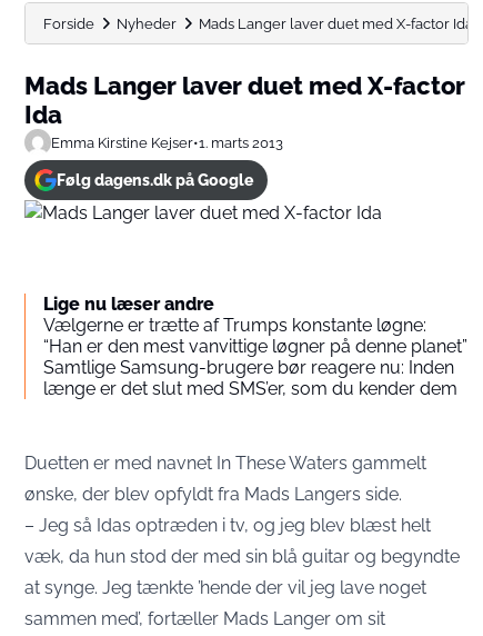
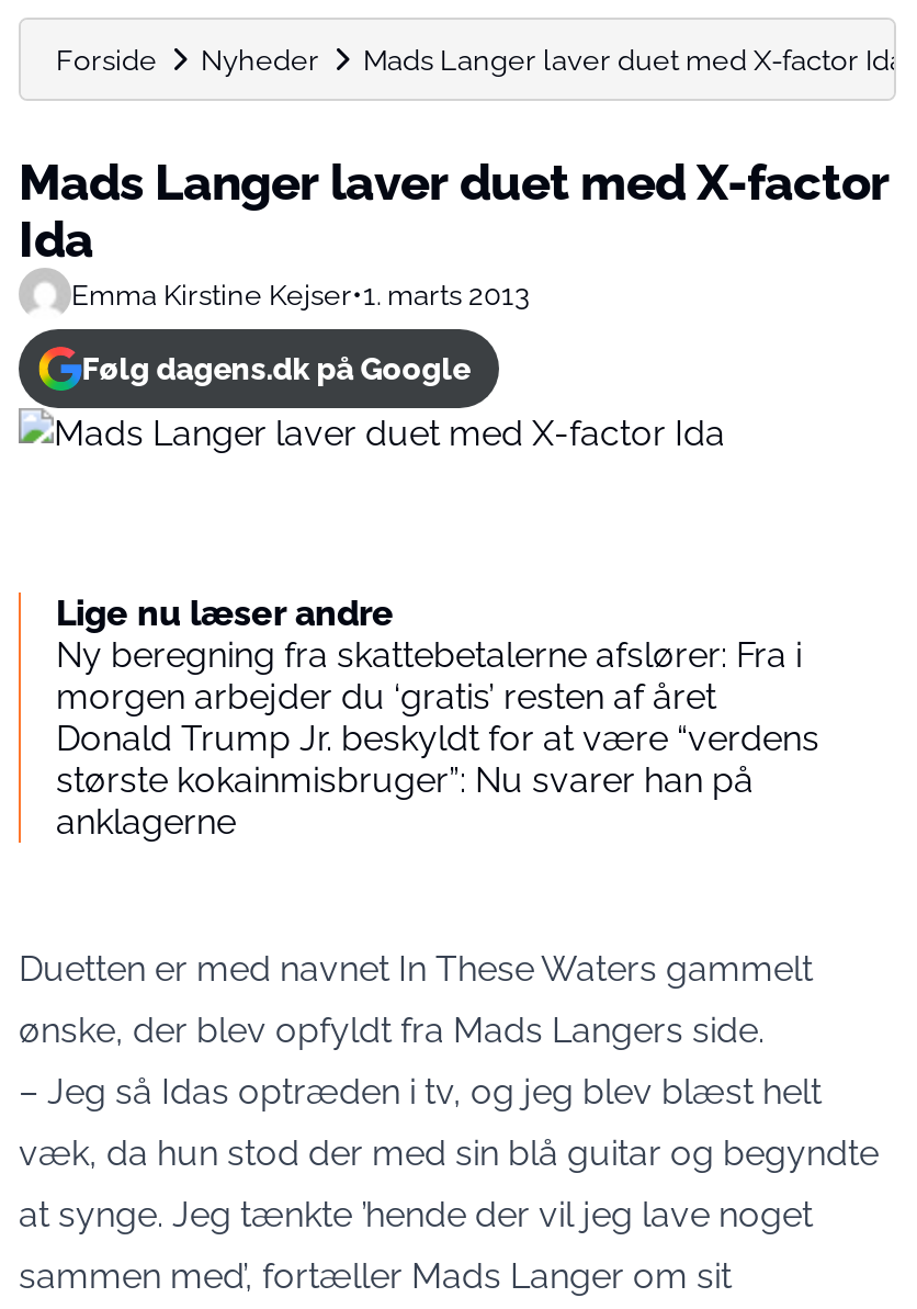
[43,315,467,399] Vælgerne er trætte af Trumps konstante løgne: | “Han er den mest vanvittige løgner på denne planet” | Samtlige Samsung-brugere bør reagere nu: Inden | længe er det slut med SMS’er, som du kender dem -> [56,634,819,843] Ny beregning fra skattebetalerne afslører: Fra i | morgen arbejder du ‘gratis’ resten af året | Donald Trump Jr. beskyldt for at være “verdens | største kokainmisbruger”: Nu svarer han på | anklagerne

